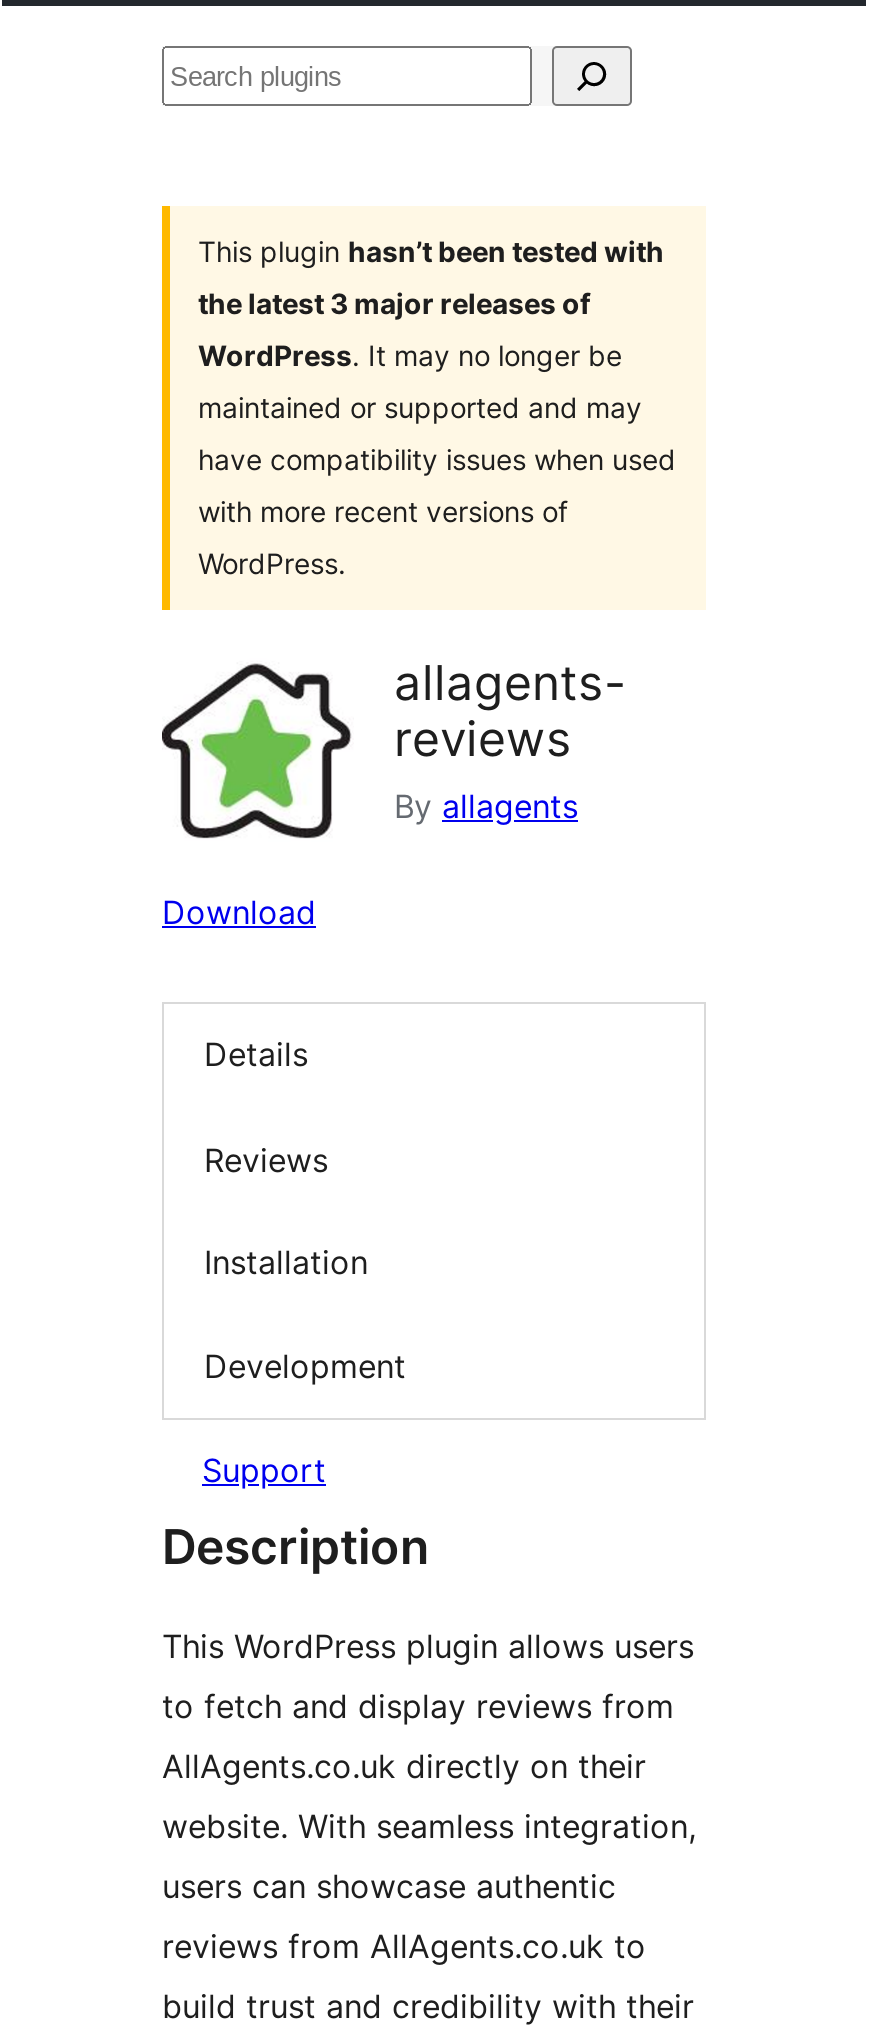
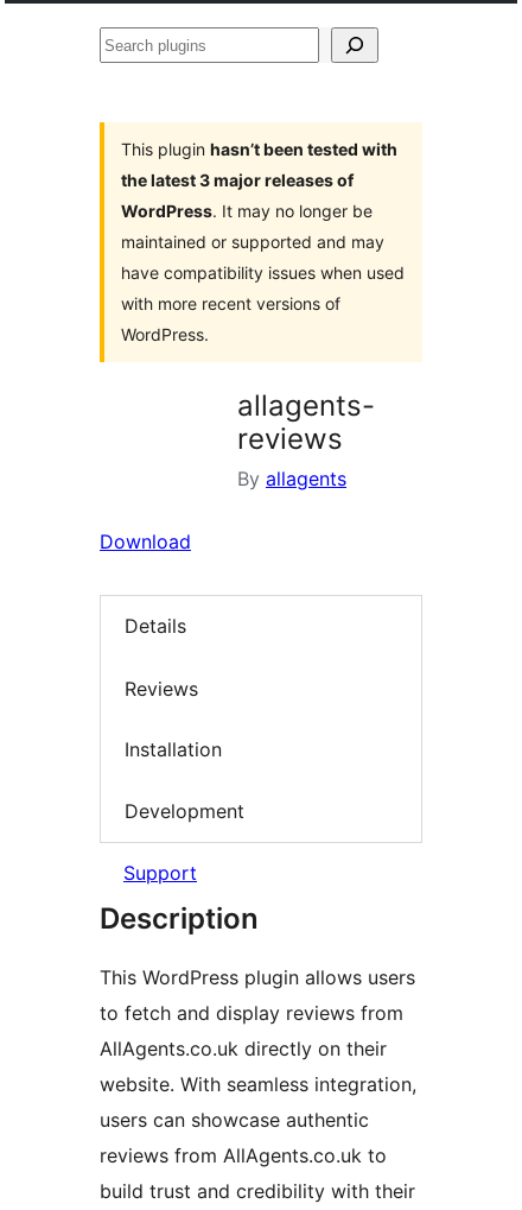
[160,662,352,840] [image] -> none

